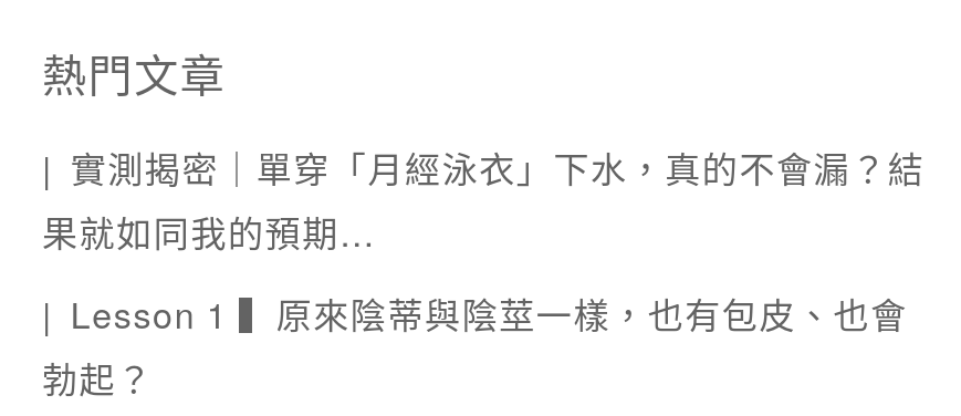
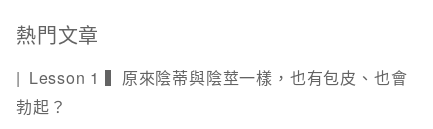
[42,144,925,259] 實測揭密｜單穿「月經泳衣」下水，真的不會漏？結 | 果就如同我的預期… -> none

